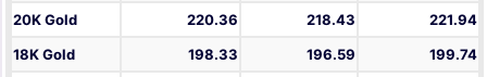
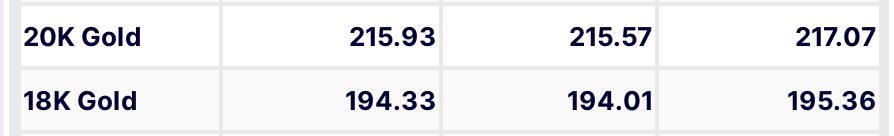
[187,11,238,29] 220.36 -> [349,21,437,53] 215.93
[307,11,355,29] 218.43 -> [569,21,653,53] 215.57
[429,11,477,29] 221.94 -> [795,21,877,53] 217.07
[188,46,238,63] 198.33 -> [345,85,437,117] 194.33
[307,46,355,63] 196.59 -> [567,85,653,117] 194.01
[429,46,477,63] 199.74 -> [787,85,877,117] 195.36

